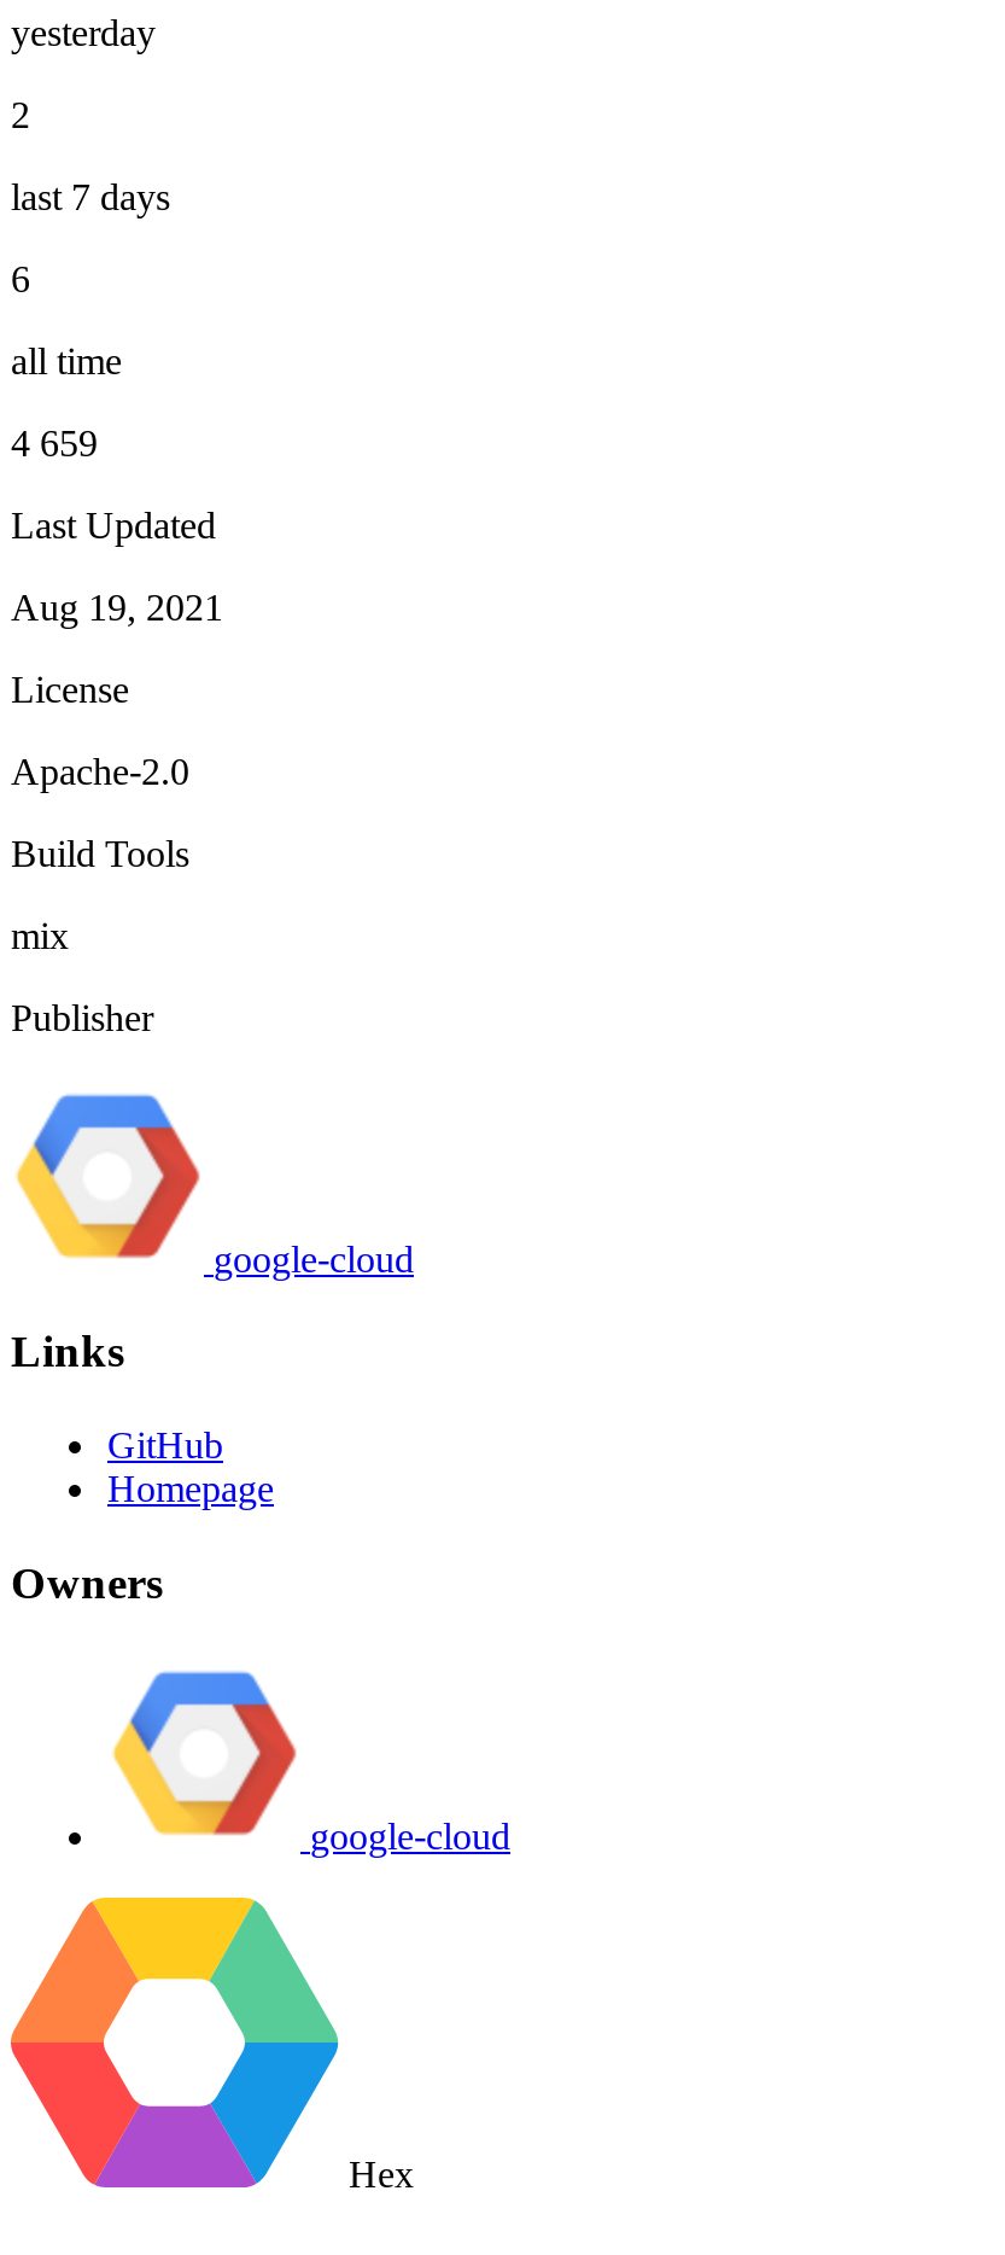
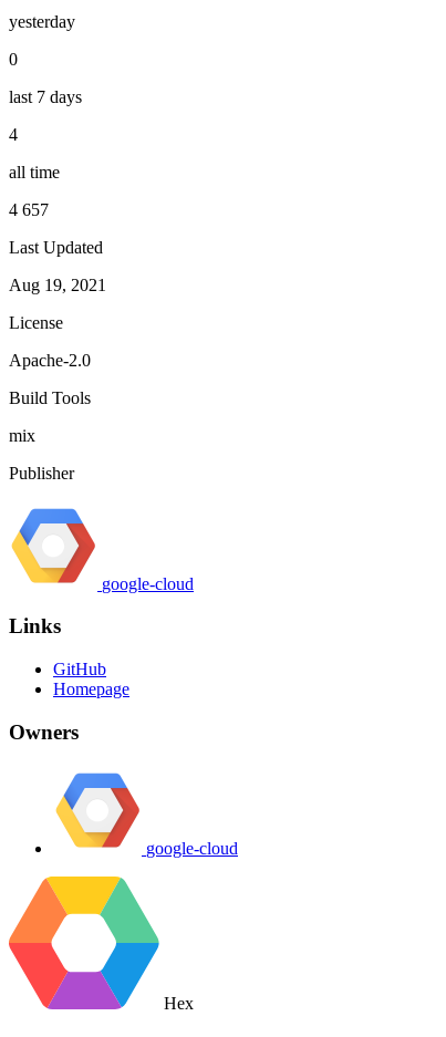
[11,93,30,134] 2 -> [9,49,18,68] 0
[11,258,30,299] 6 -> [9,125,18,144] 4
[11,422,98,463] 4 659 -> [9,200,49,219] 4 657

